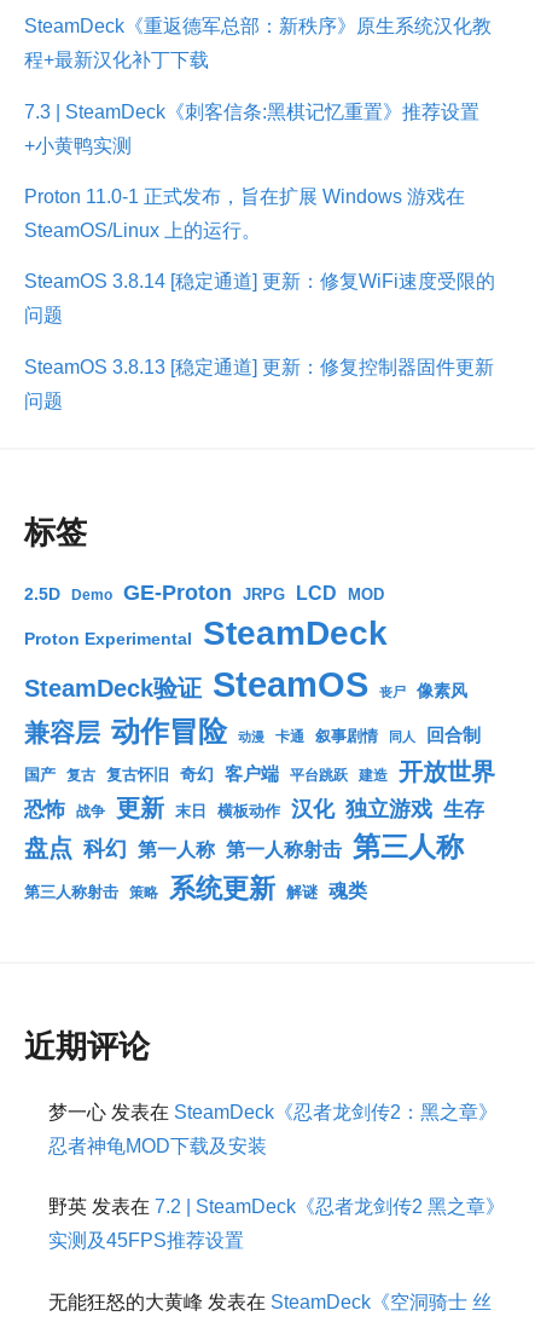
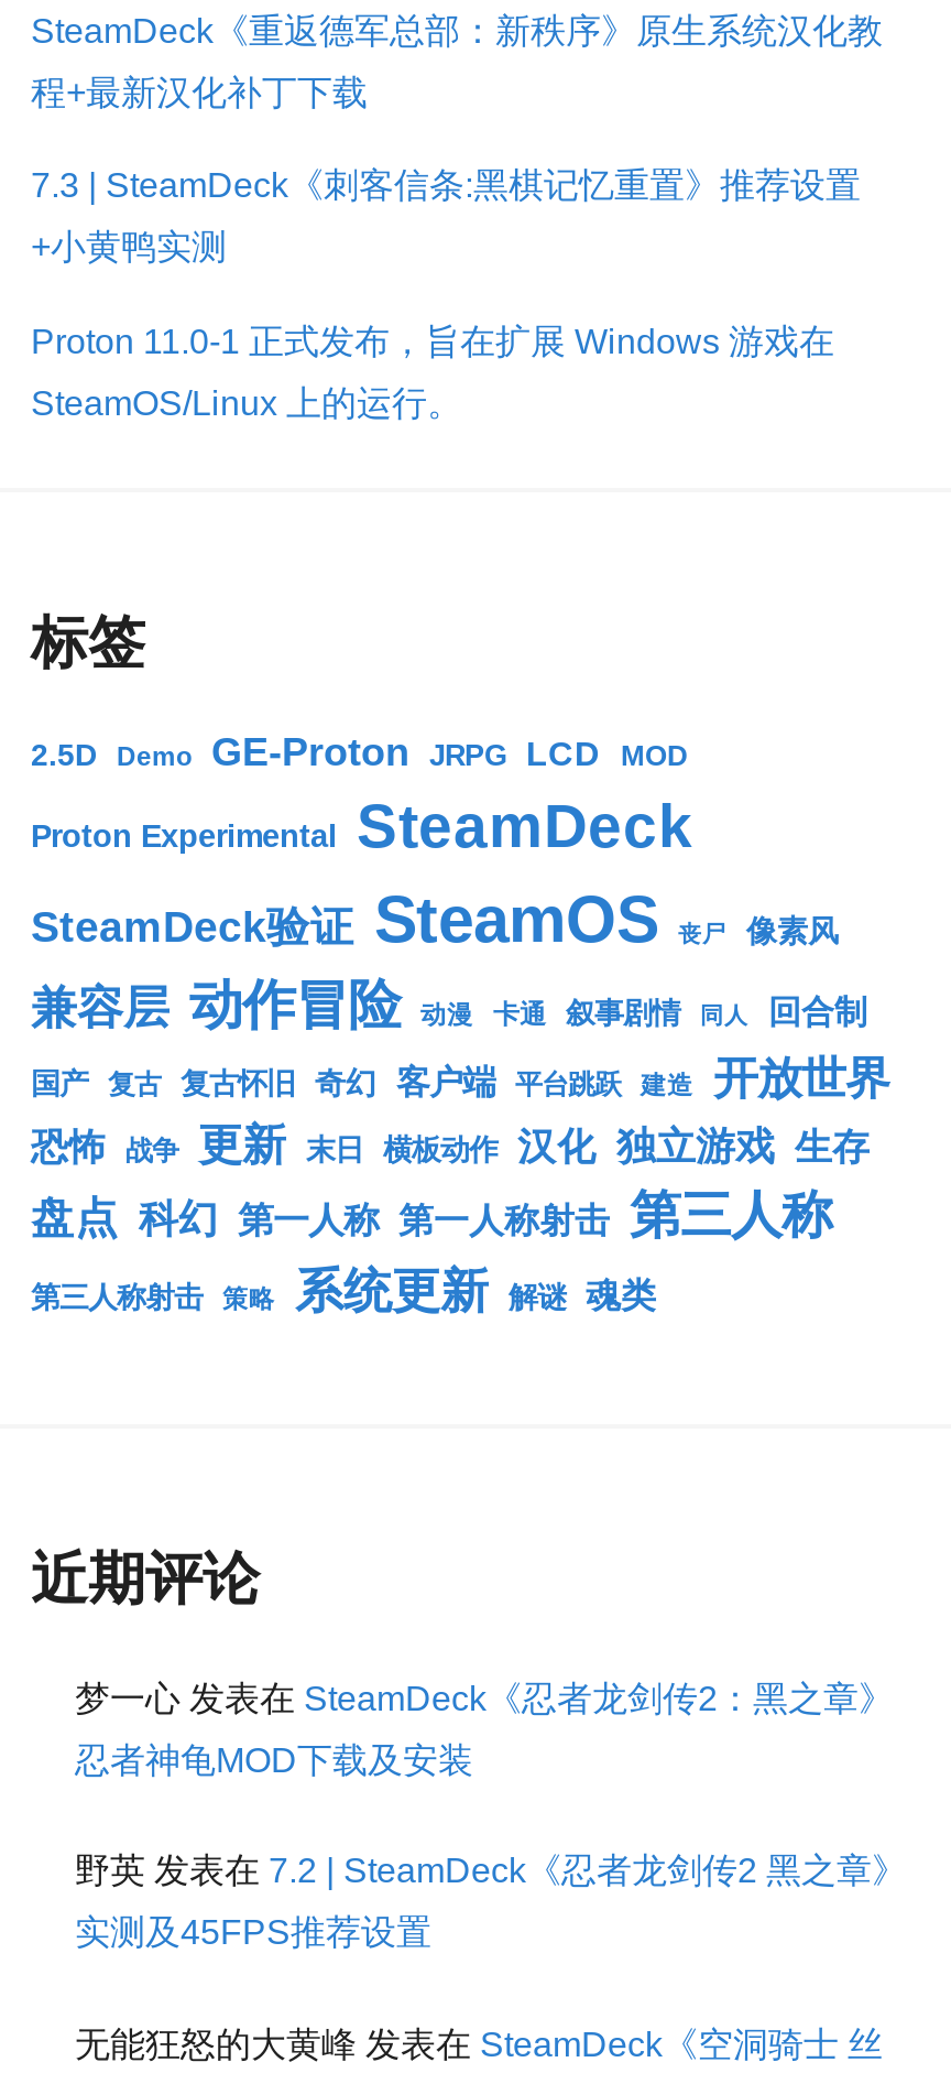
[24,271,495,411] SteamOS 3.8.14 [稳定通道] 更新：修复WiFi速度受限的 | 问题 | SteamOS 3.8.13 [稳定通道] 更新：修复控制器固件更新 | 问题 -> none

